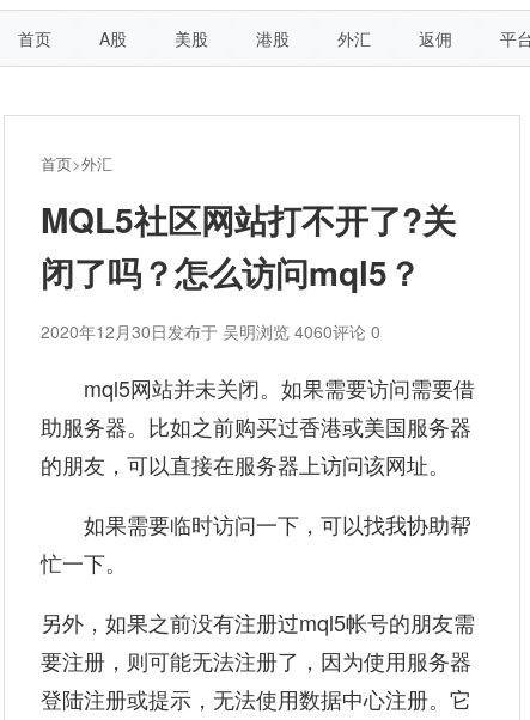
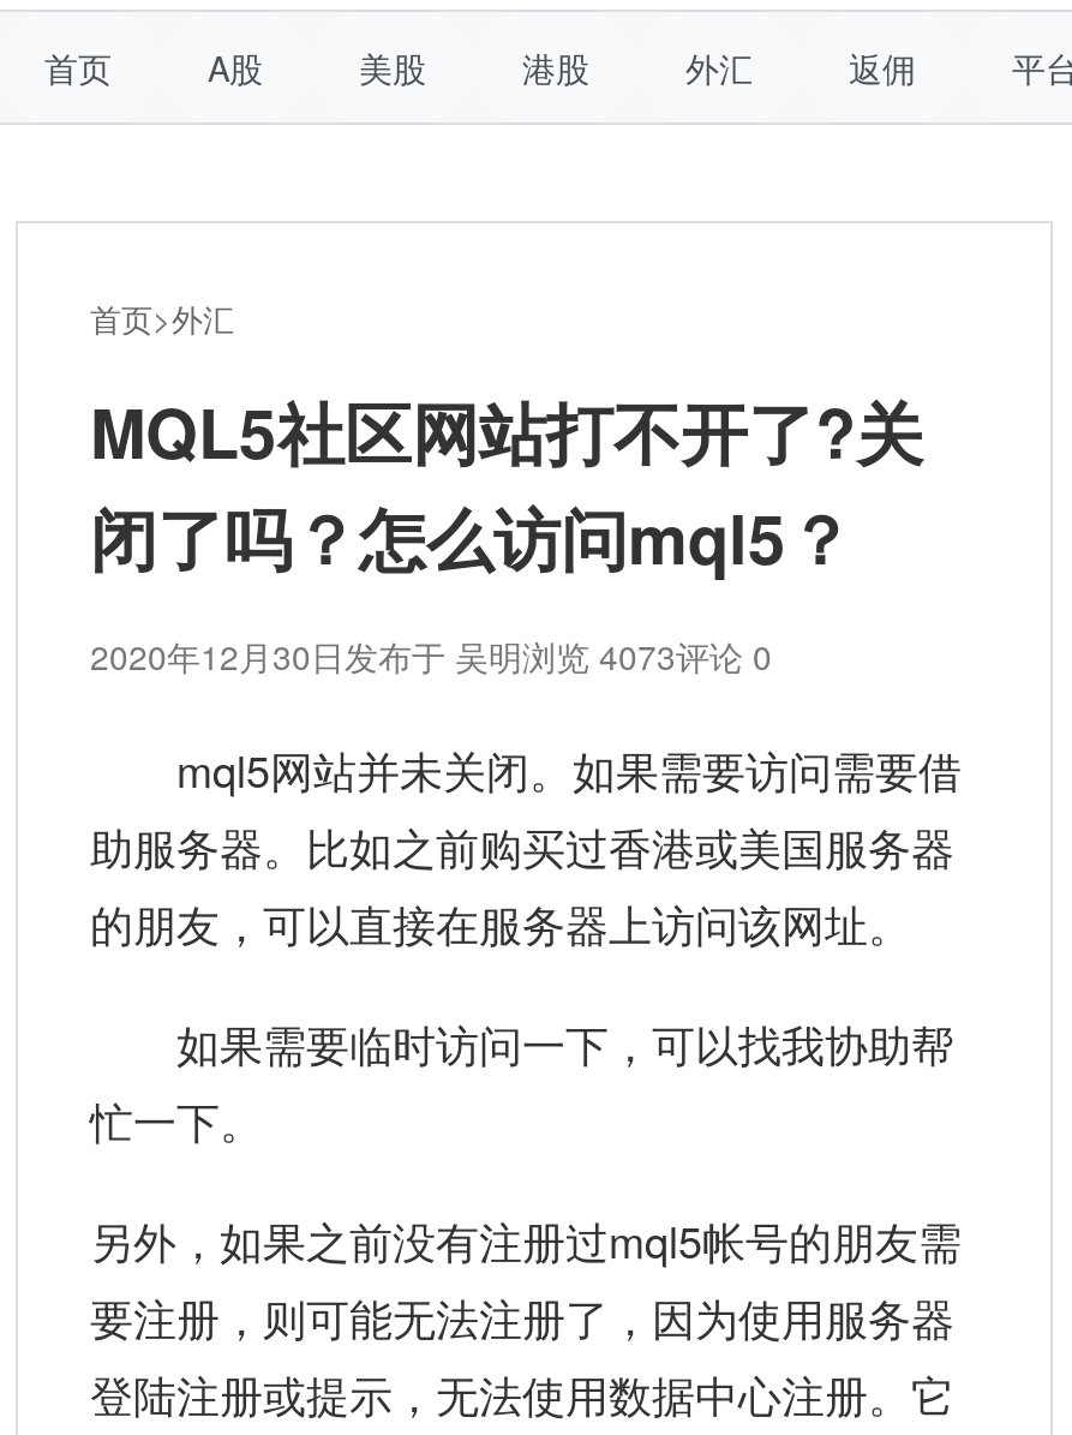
[41,319,380,343] 2020年12月30日发布于 吴明浏览 4060评论 0 -> [90,632,772,680] 2020年12月30日发布于 吴明浏览 4073评论 0

